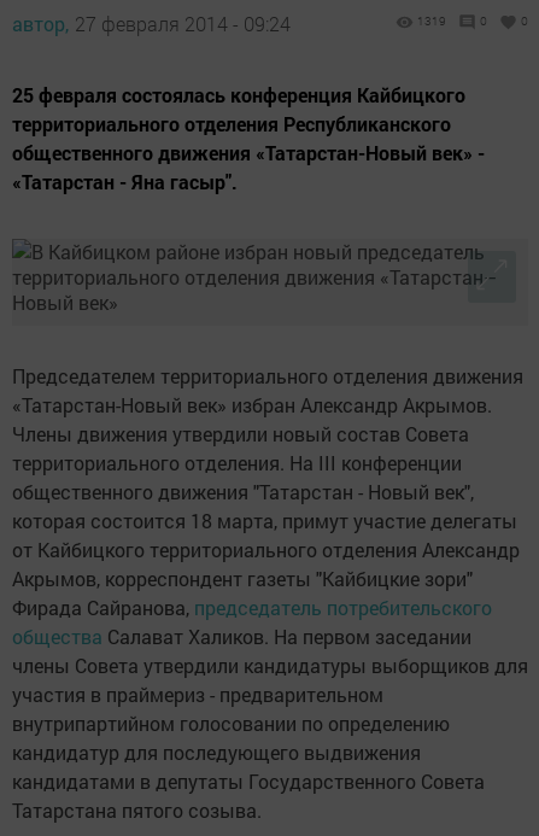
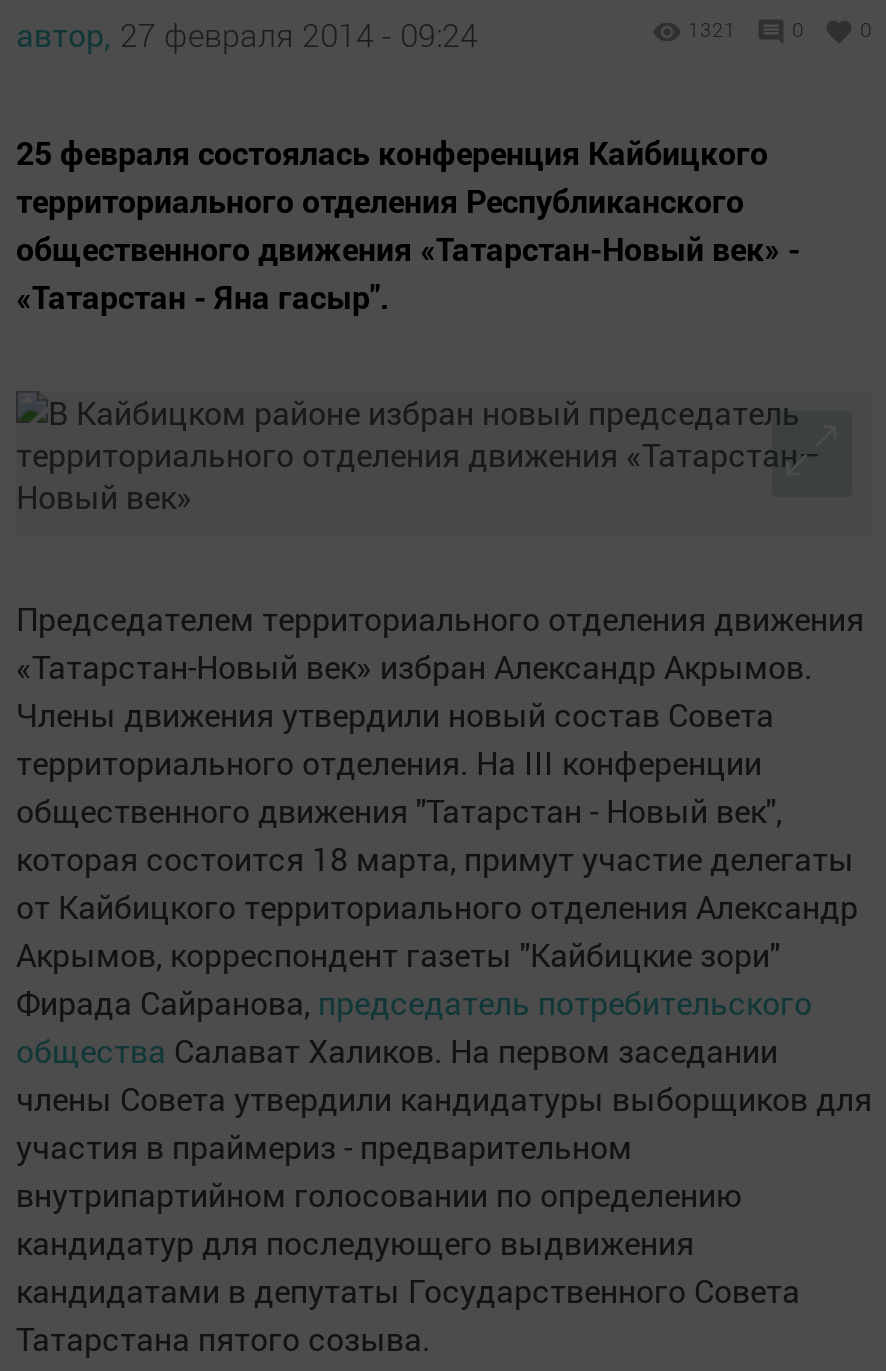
[417,14,446,29] 1319 -> [688,18,736,44] 1321

